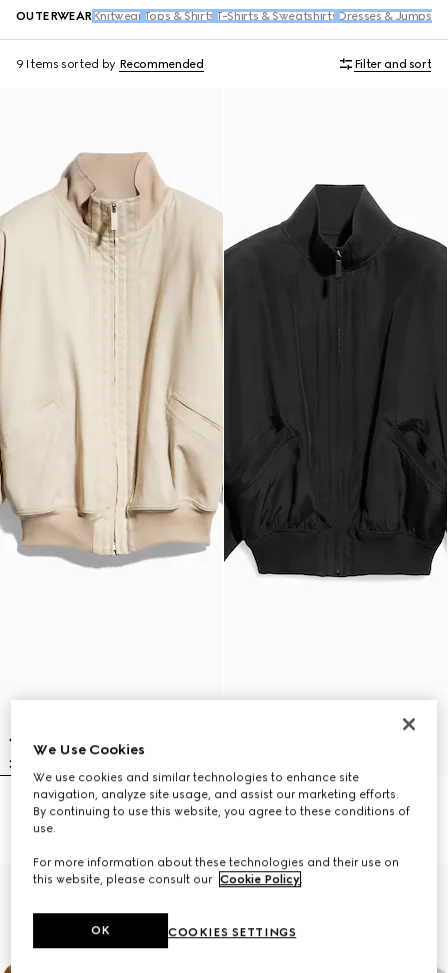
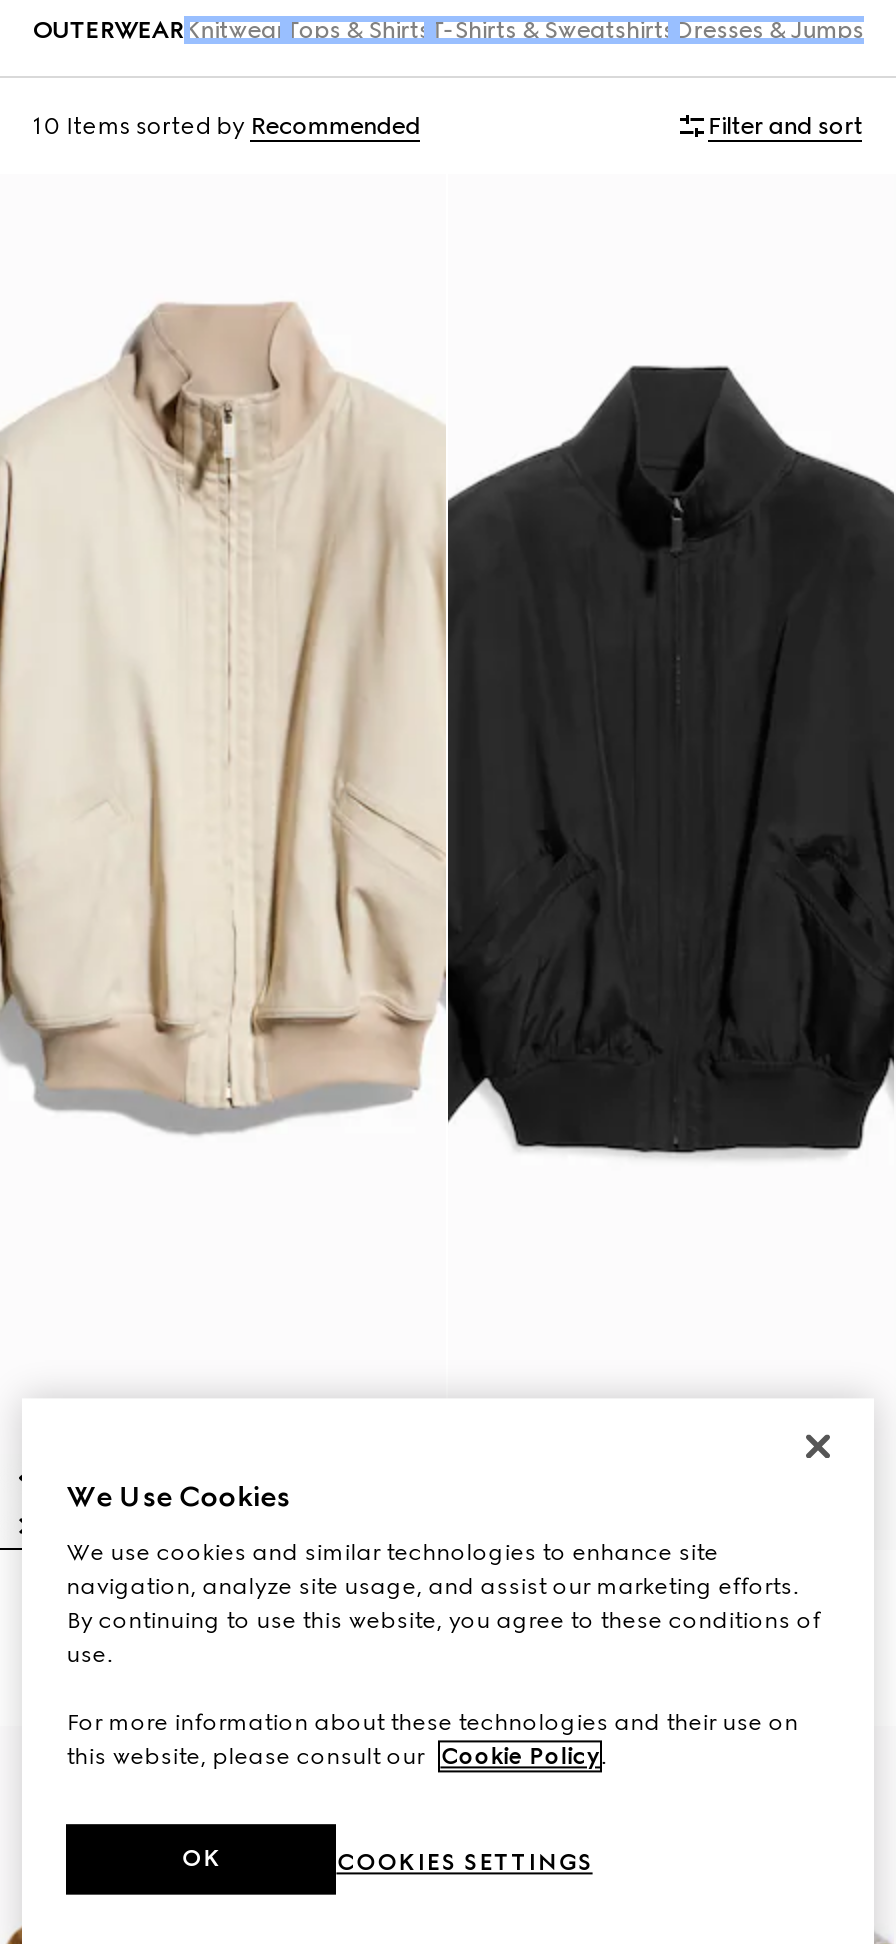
[16,57,204,71] 9 Items sorted by Recommended -> [32,112,420,140] 10 Items sorted by Recommended

